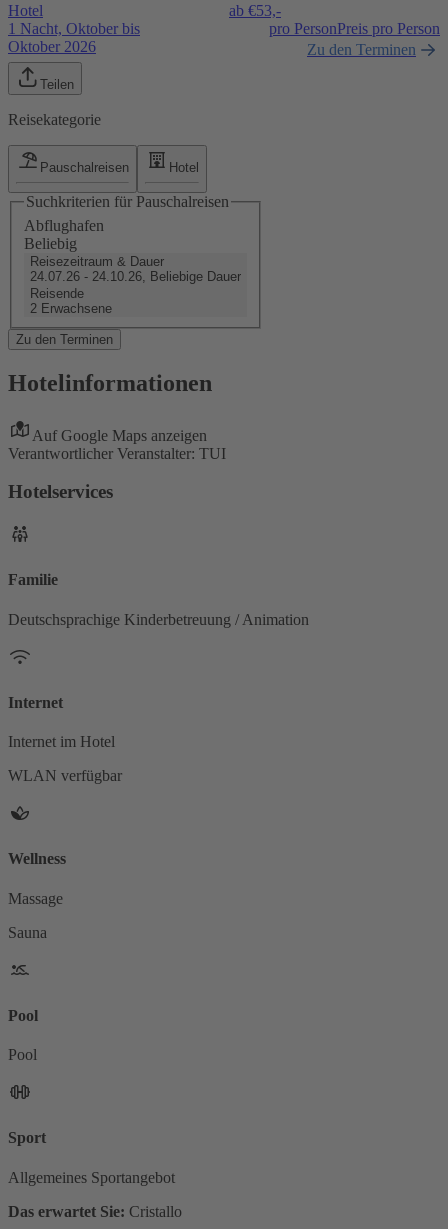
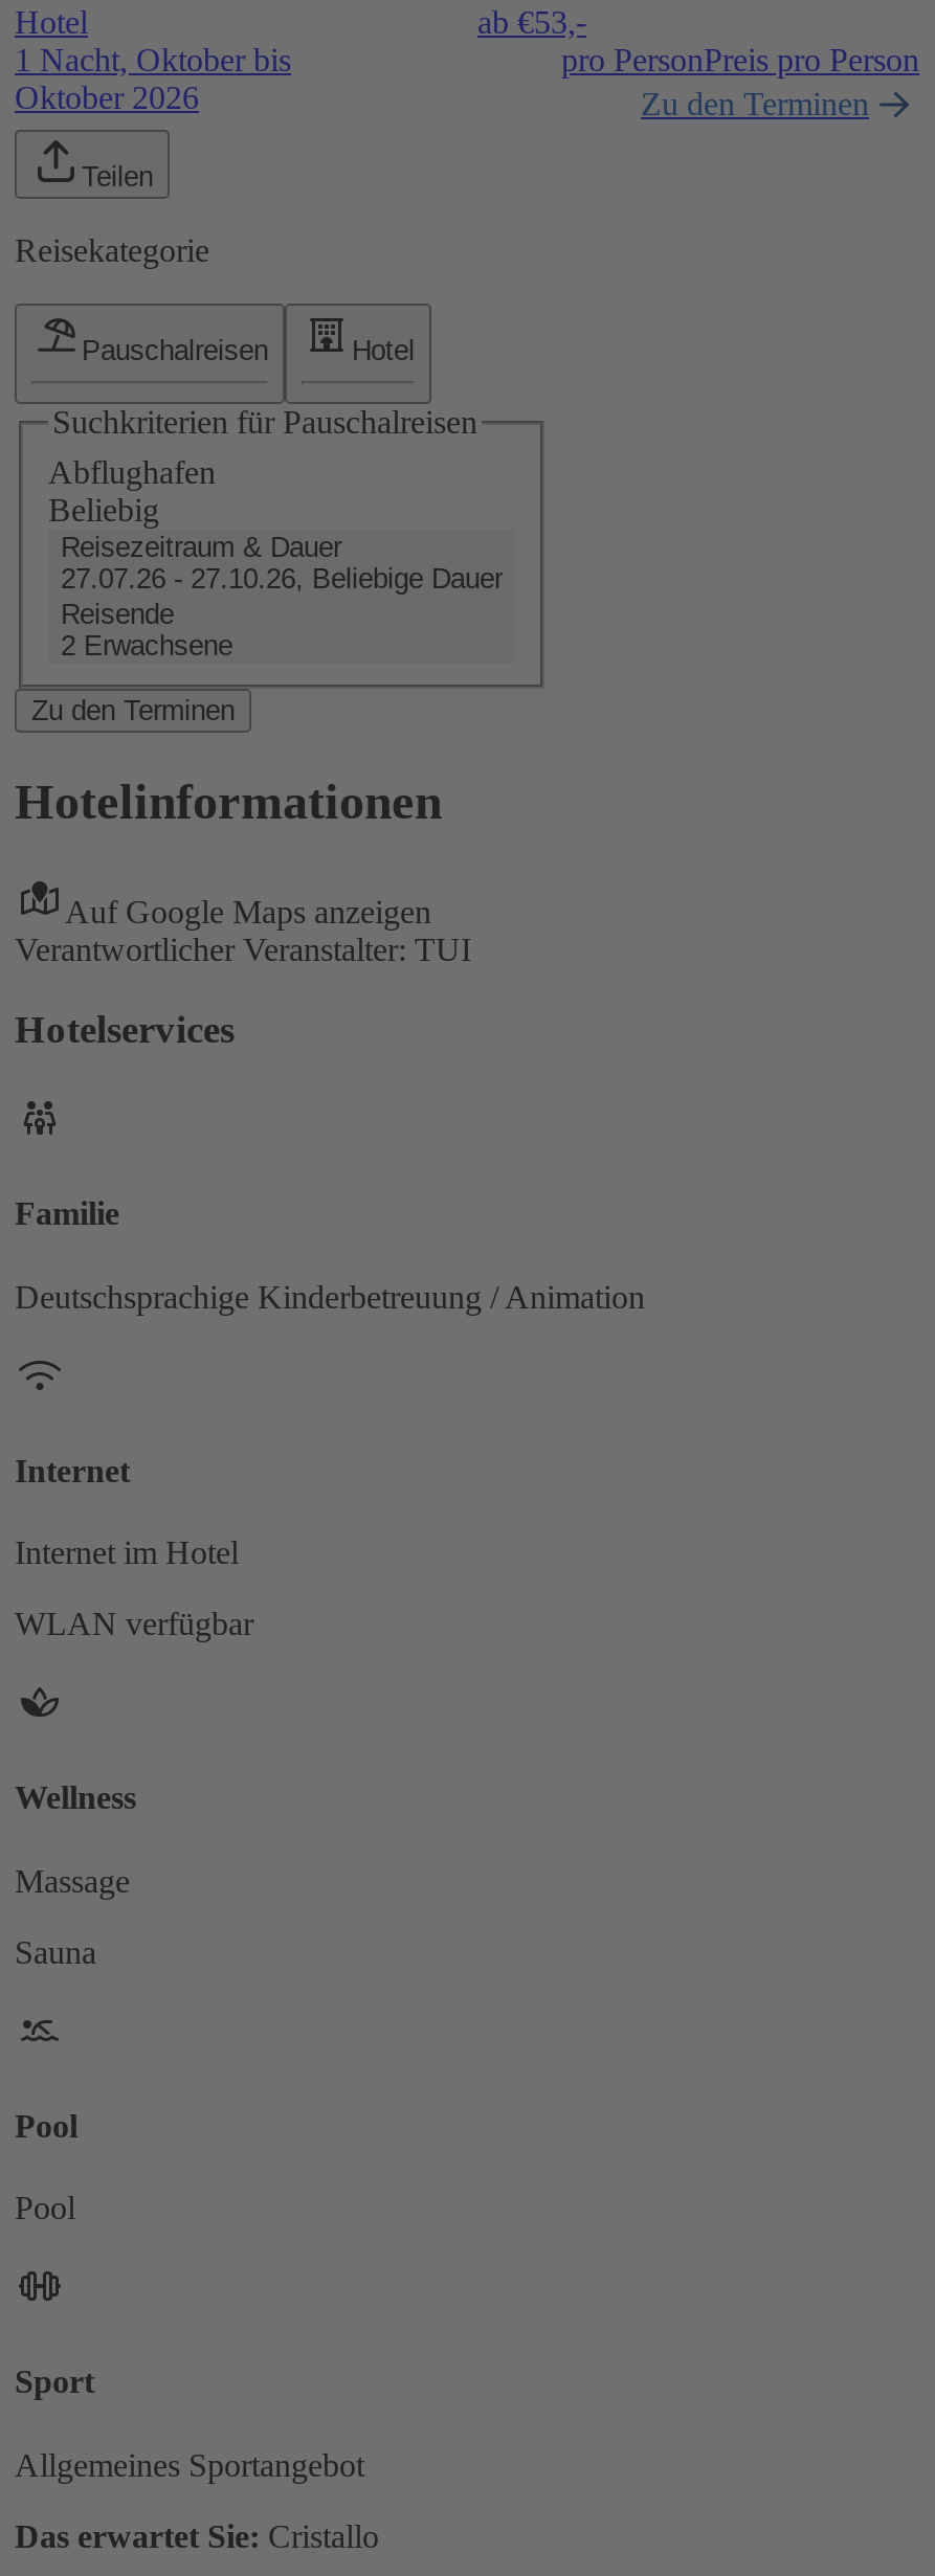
[30,269,241,284] 24.07.26 - 24.10.26, Beliebige Dauer -> [61,563,503,594] 27.07.26 - 27.10.26, Beliebige Dauer

